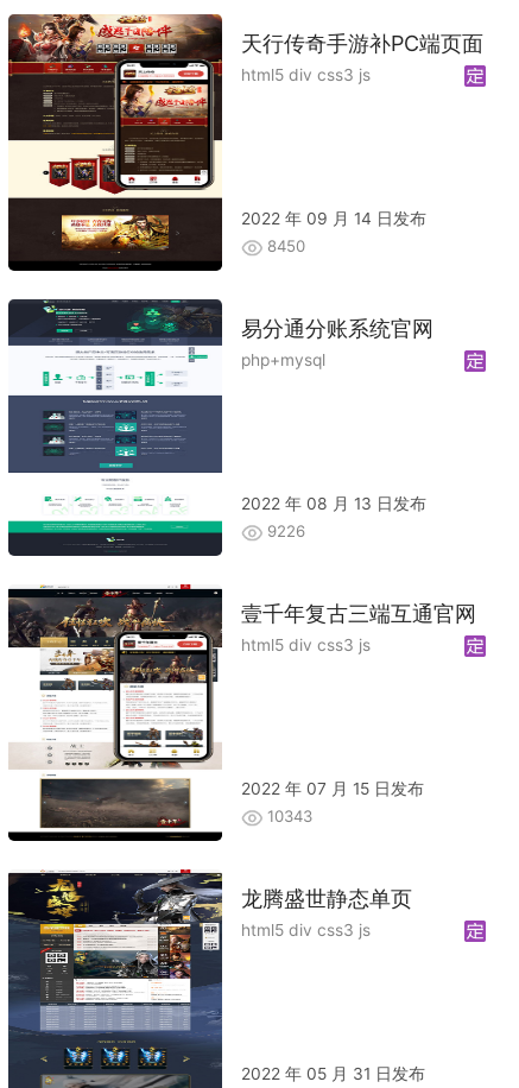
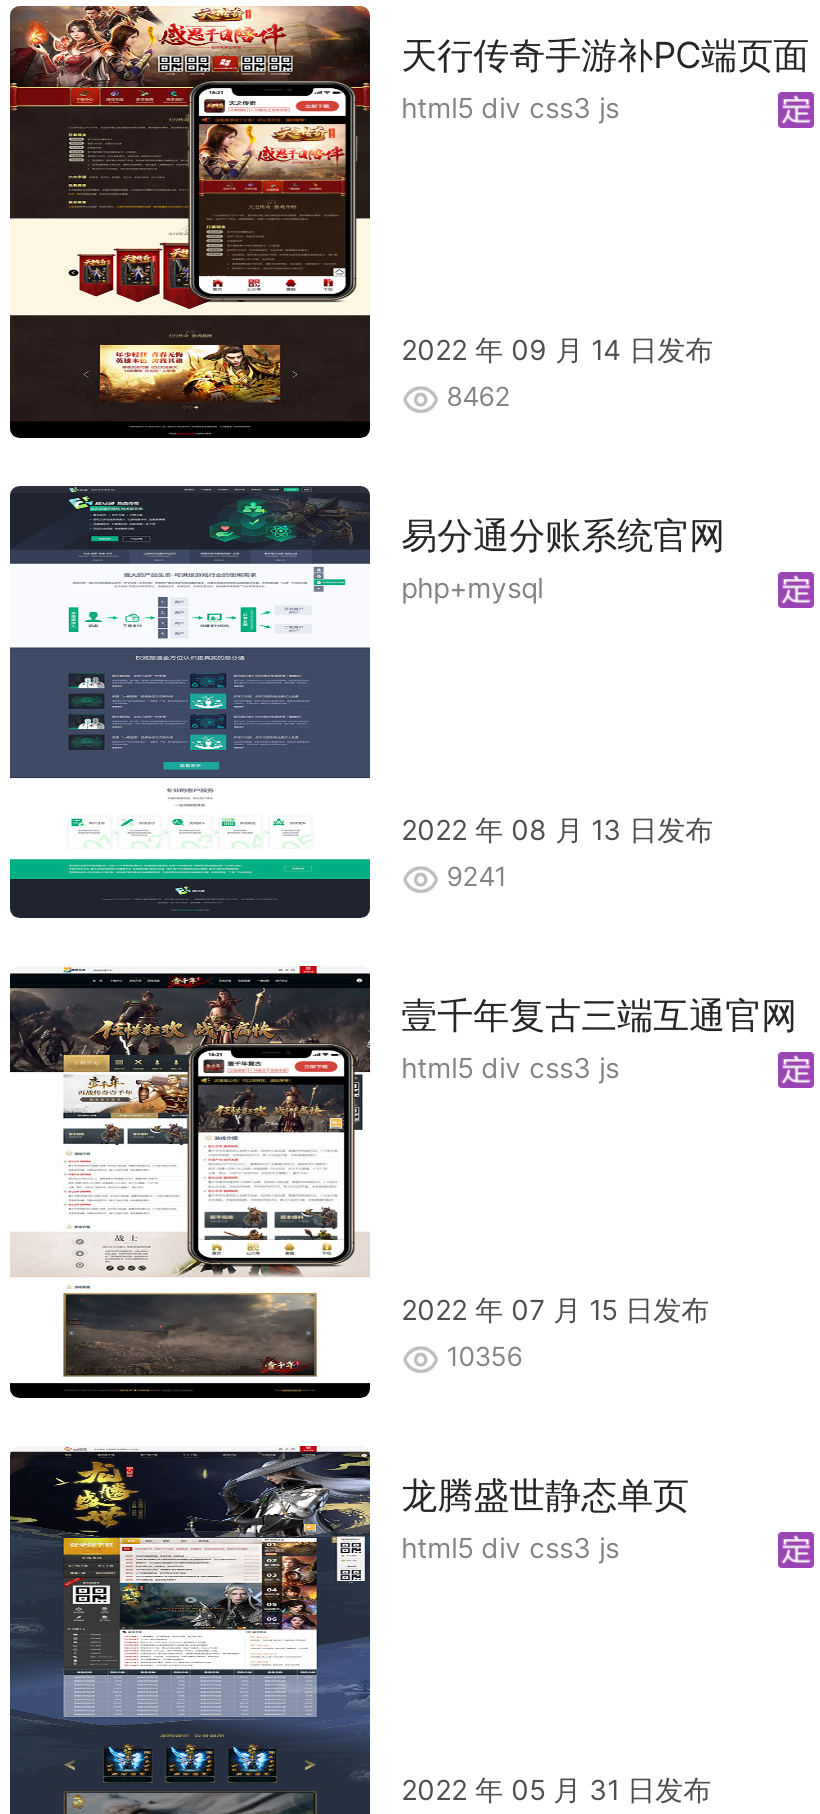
[263,236,305,255] 8450 -> [438,380,510,412] 8462
[263,521,305,540] 9226 -> [438,860,506,892] 9241
[263,806,313,826] 10343 -> [438,1340,522,1372] 10356

